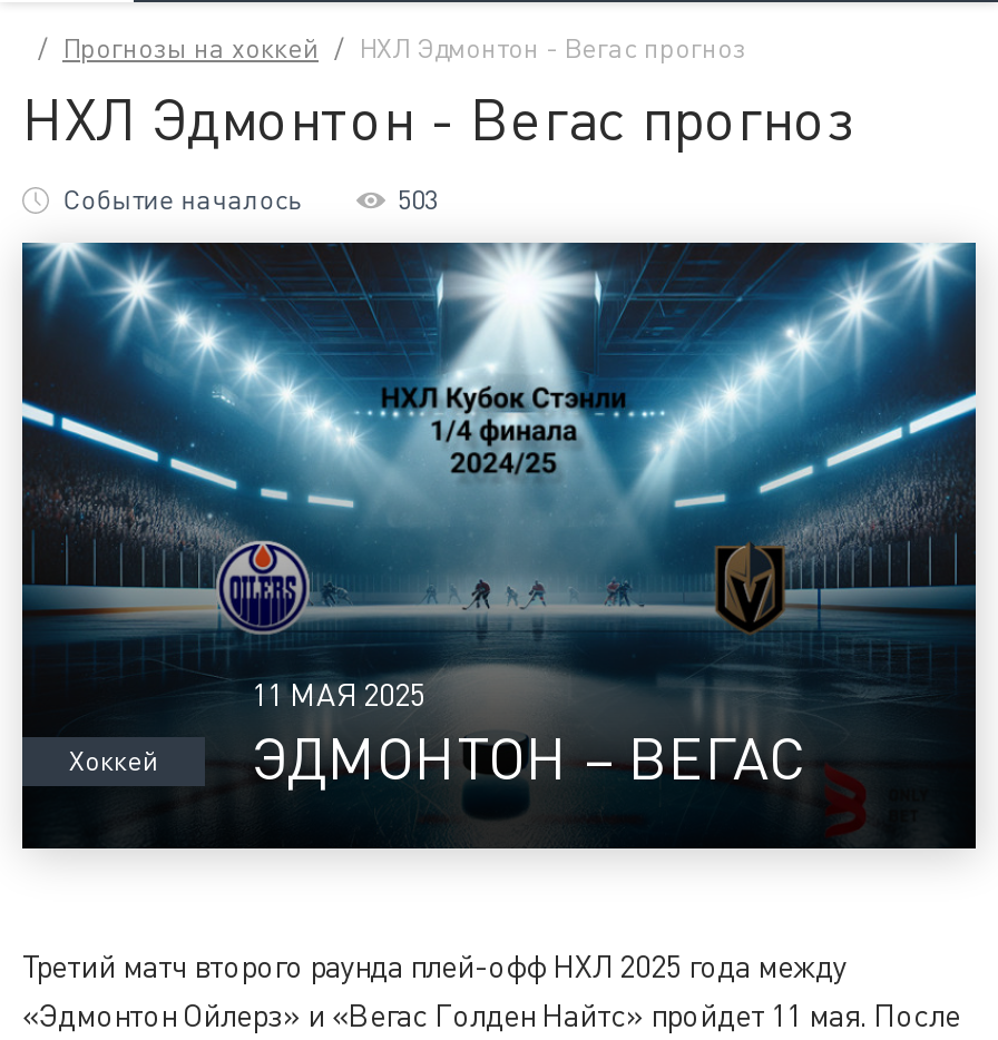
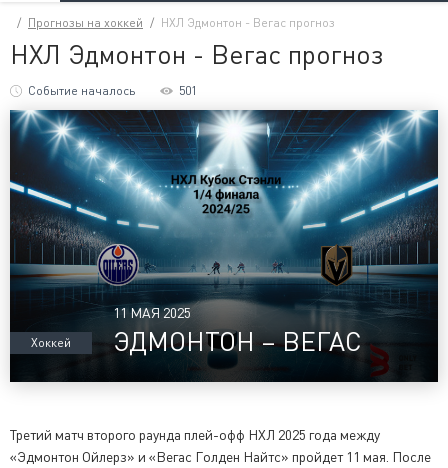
[398,183,438,216] 503 -> [178,83,196,98] 501

